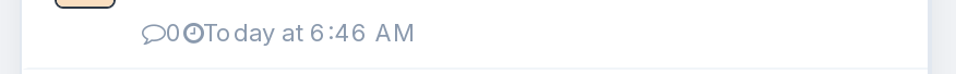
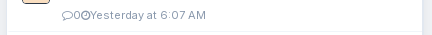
[203,17,415,48] Today at 6:46 AM -> [90,8,206,22] Yesterday at 6:07 AM

